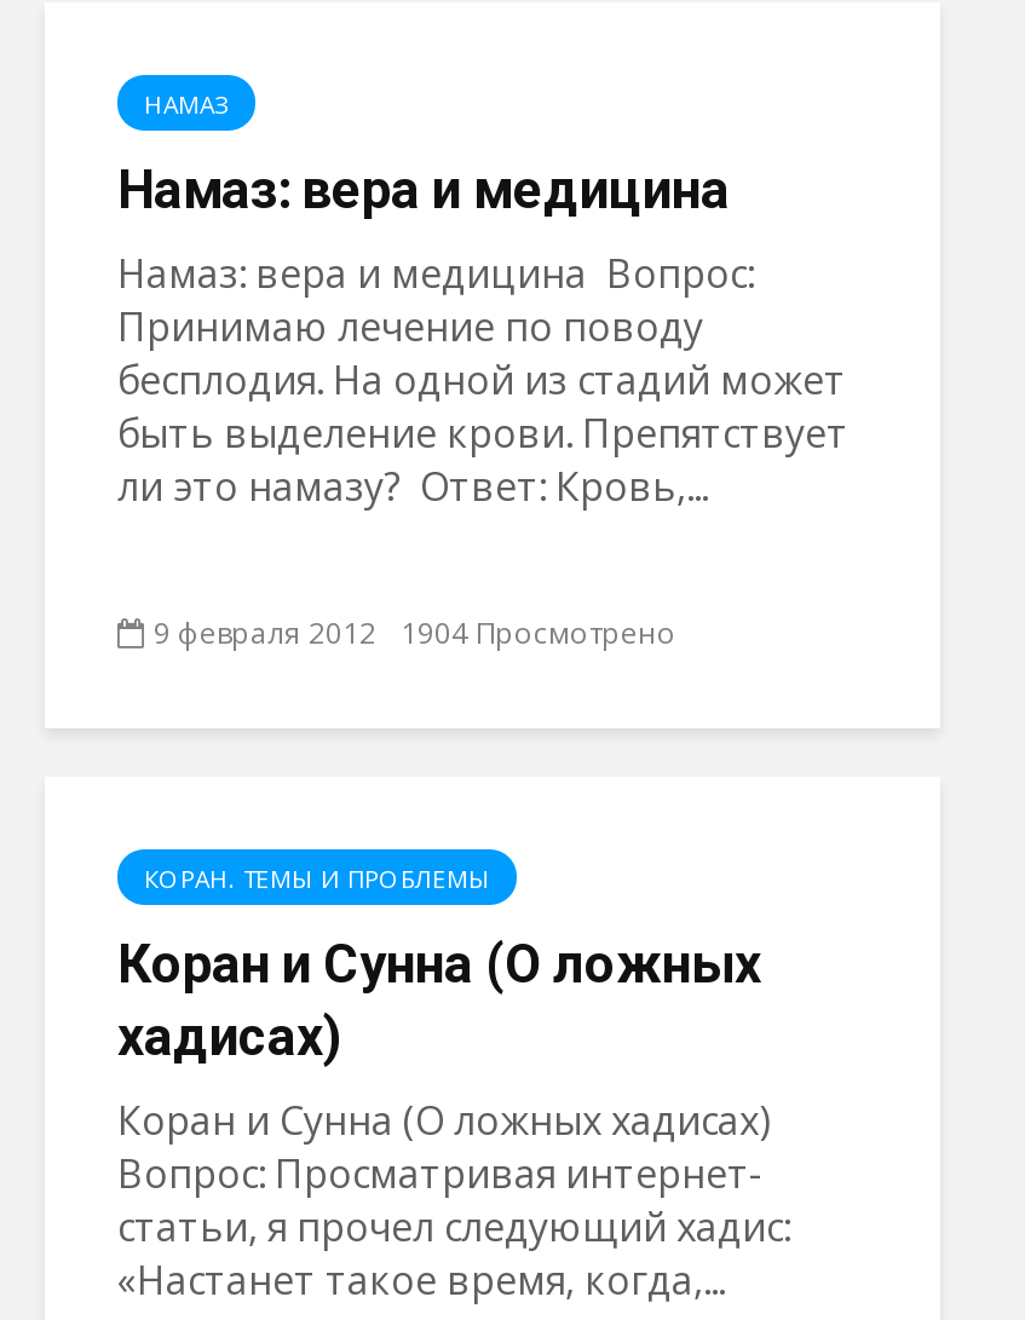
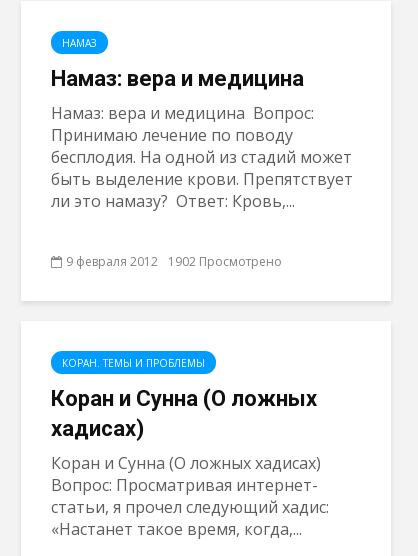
[154,611,676,653] 9 февраля 2012 1904 Просмотрено -> [66,253,282,270] 9 февраля 2012 1902 Просмотрено

